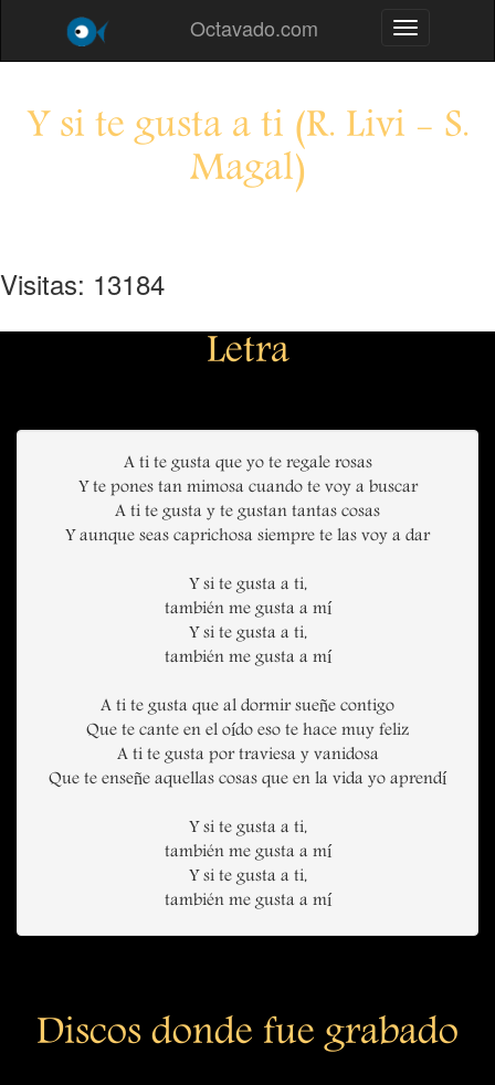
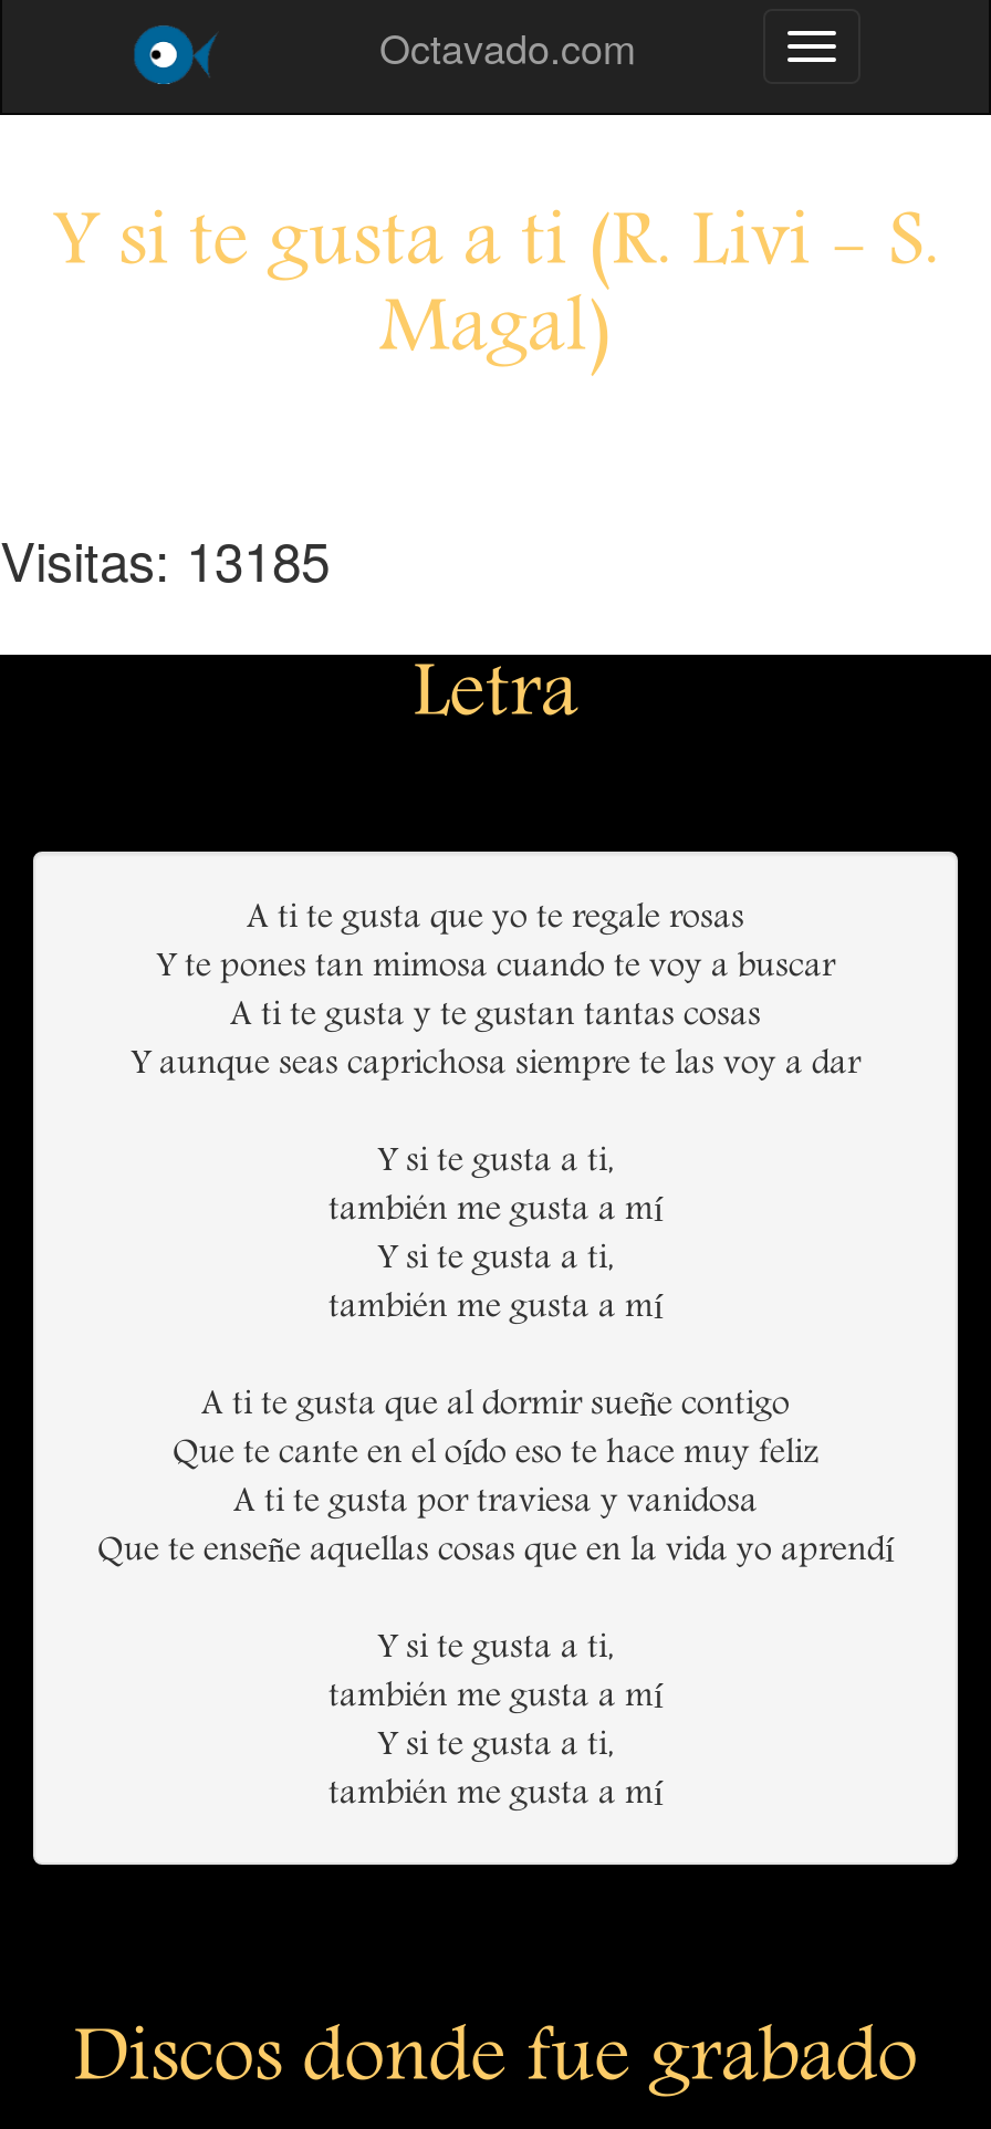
[0,264,165,303] Visitas: 13184 -> [0,520,330,597] Visitas: 13185

